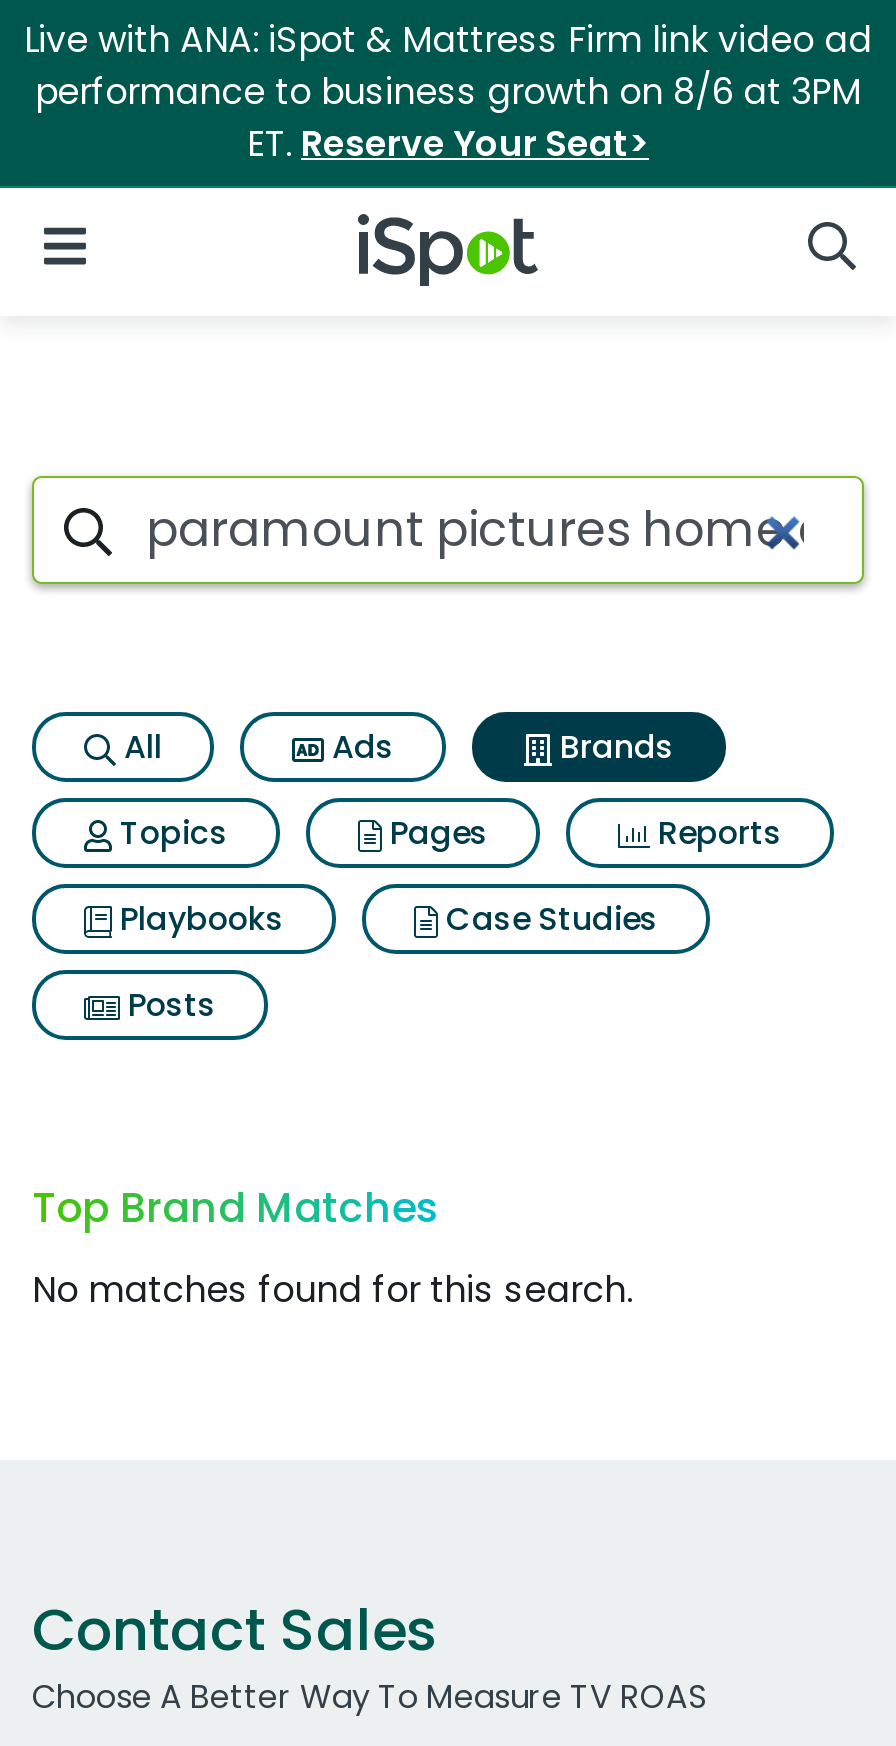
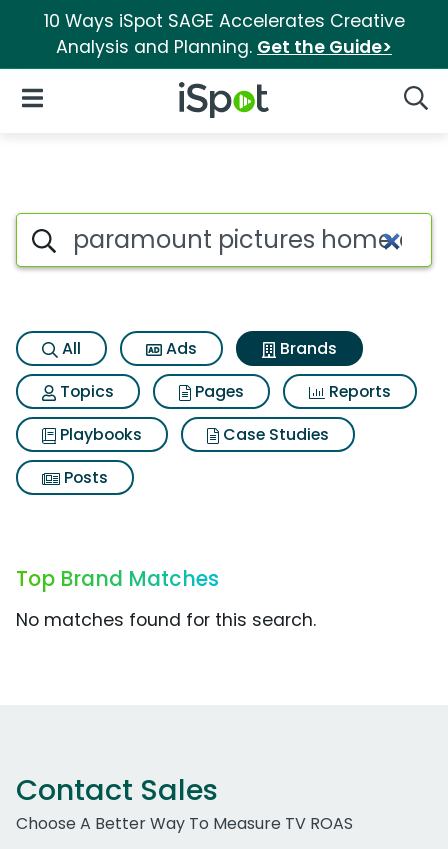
[24,16,872,168] Live with ANA: iSpot & Mattress Firm link video ad | performance to business growth on 8/6 at 3PM | ET. Reserve Your Seat> -> [43,9,404,59] 10 Ways iSpot SAGE Accelerates Creative | Analysis and Planning. Get the Guide>

